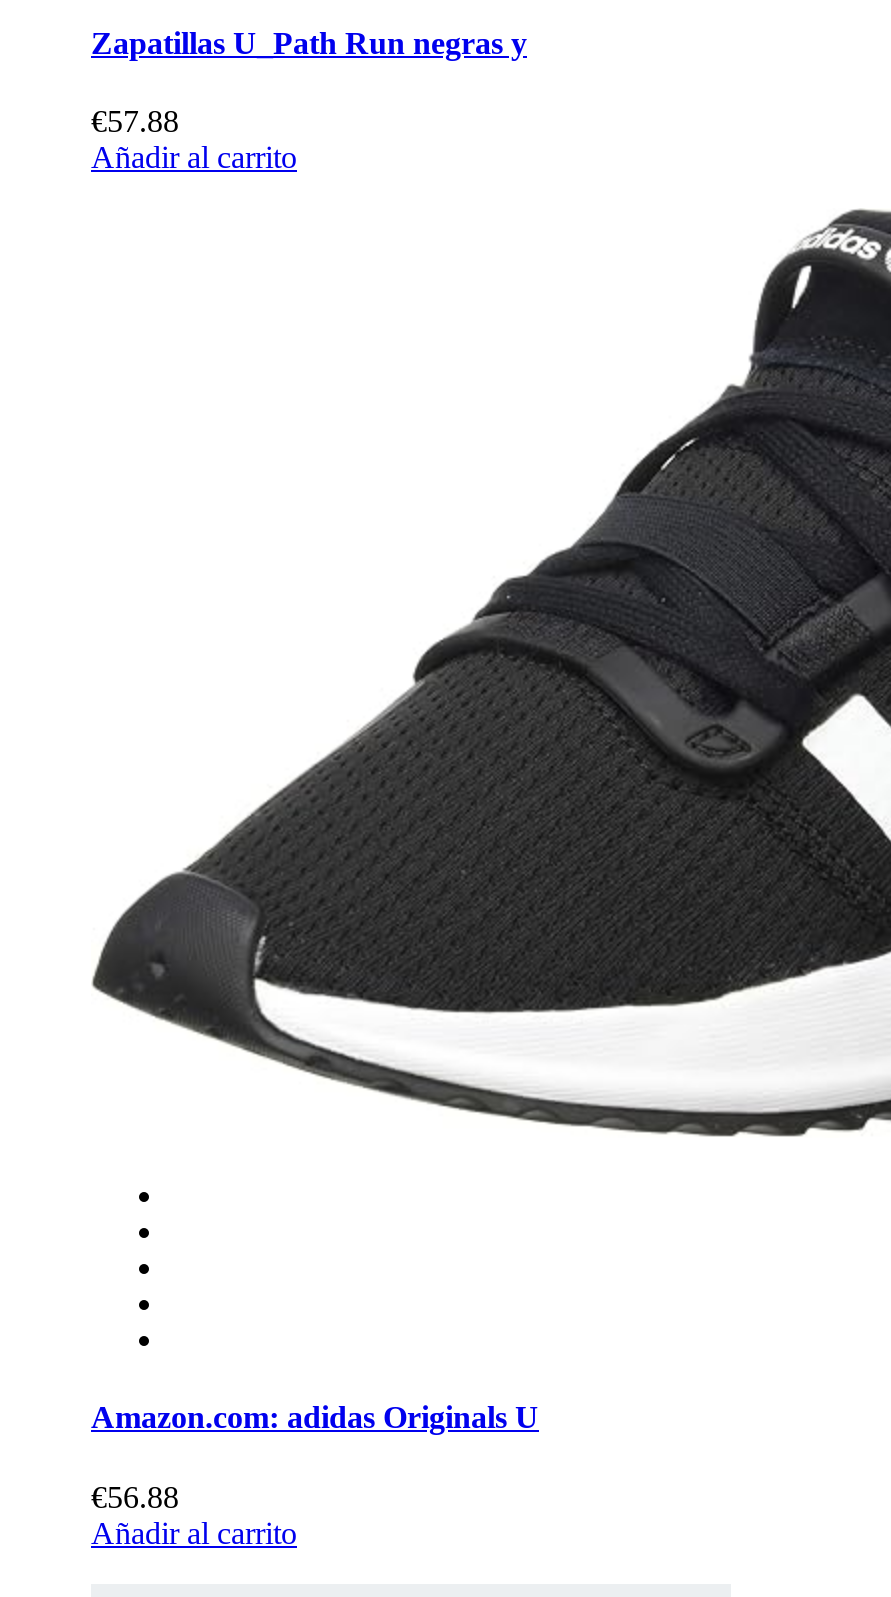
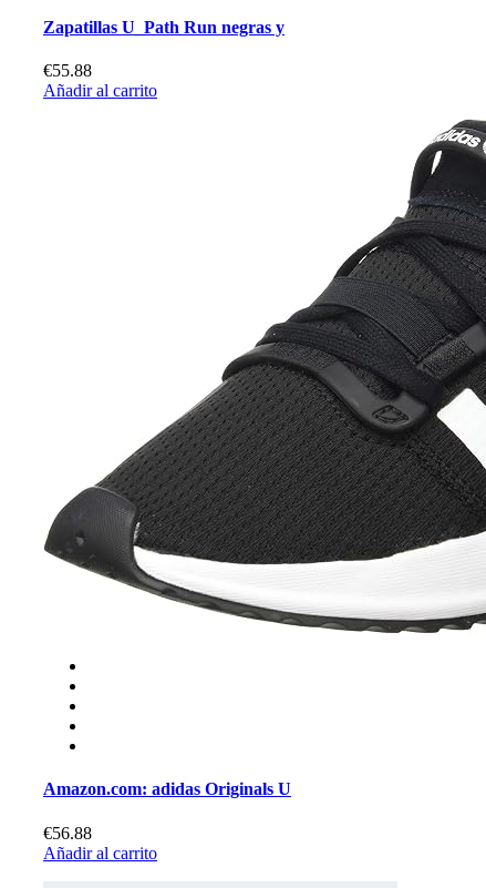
[91,104,179,138] €57.88 -> [43,61,92,80] €55.88

